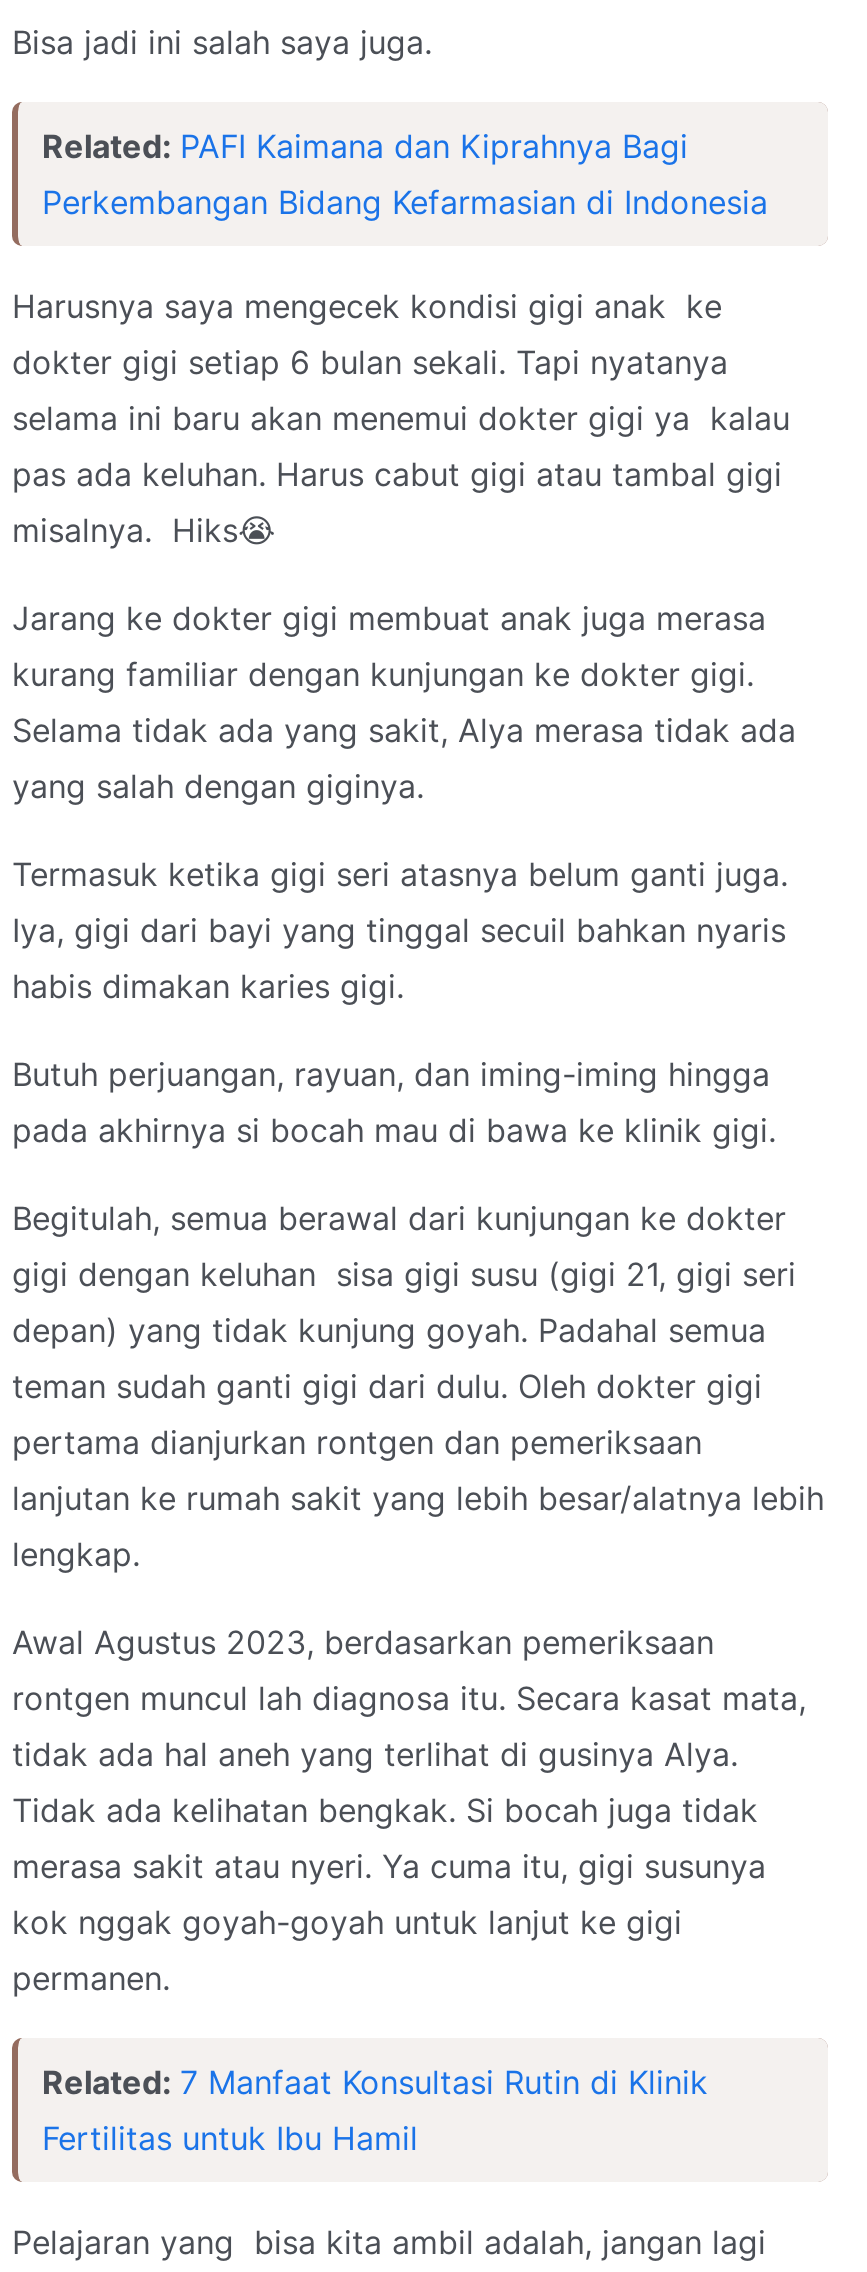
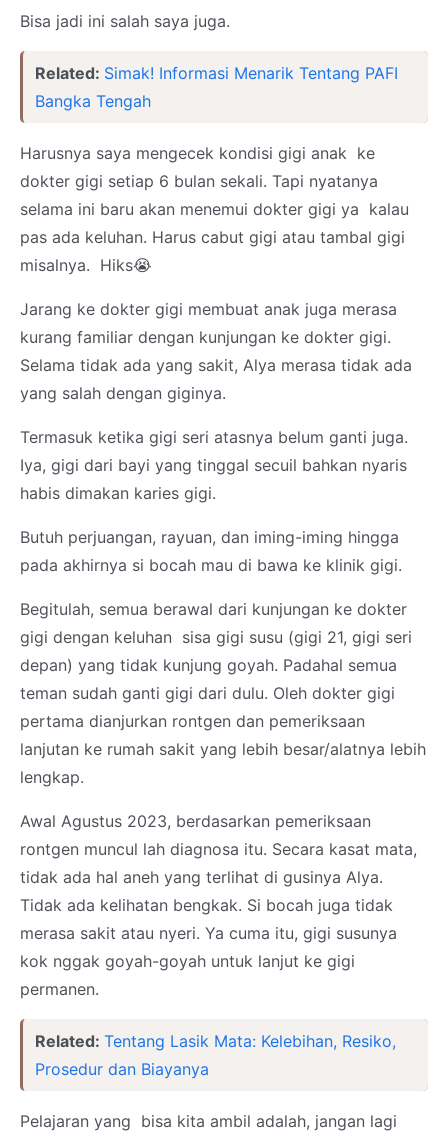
[42,126,768,222] Related: PAFI Kaimana dan Kiprahnya Bagi | Perkembangan Bidang Kefarmasian di Indonesia -> [35,63,398,111] Related: Simak! Informasi Menarik Tentang PAFI | Bangka Tengah
[42,2062,708,2158] Related: 7 Manfaat Konsultasi Rutin di Klinik | Fertilitas untuk Ibu Hamil -> [35,1031,396,1079] Related: Tentang Lasik Mata: Kelebihan, Resiko, | Prosedur dan Biayanya

